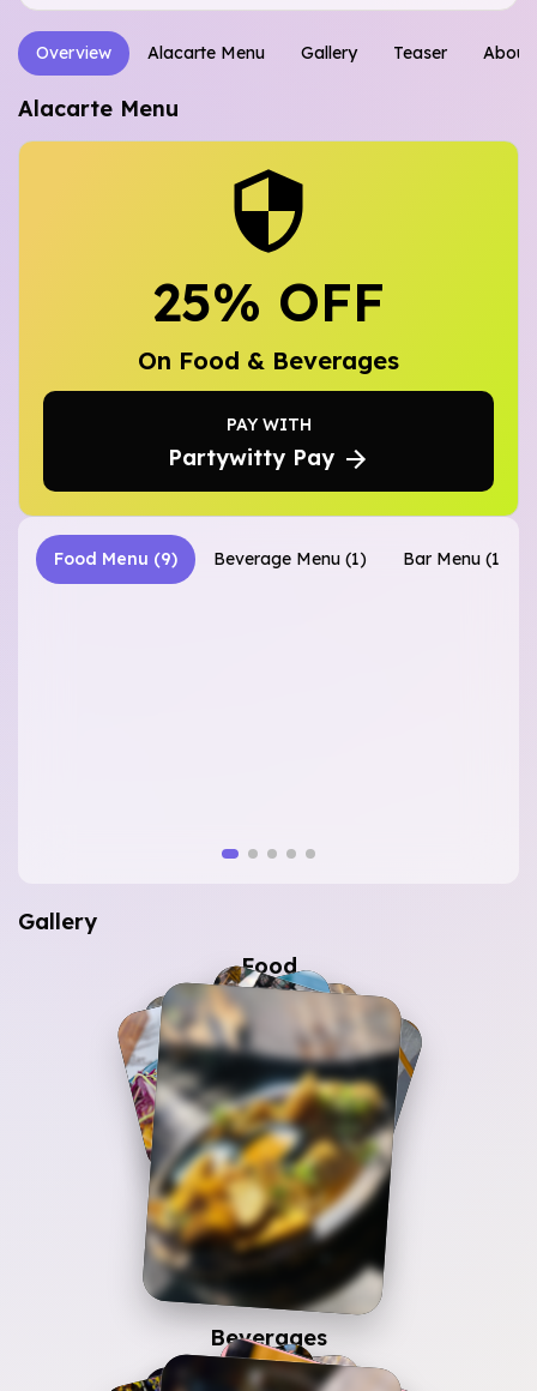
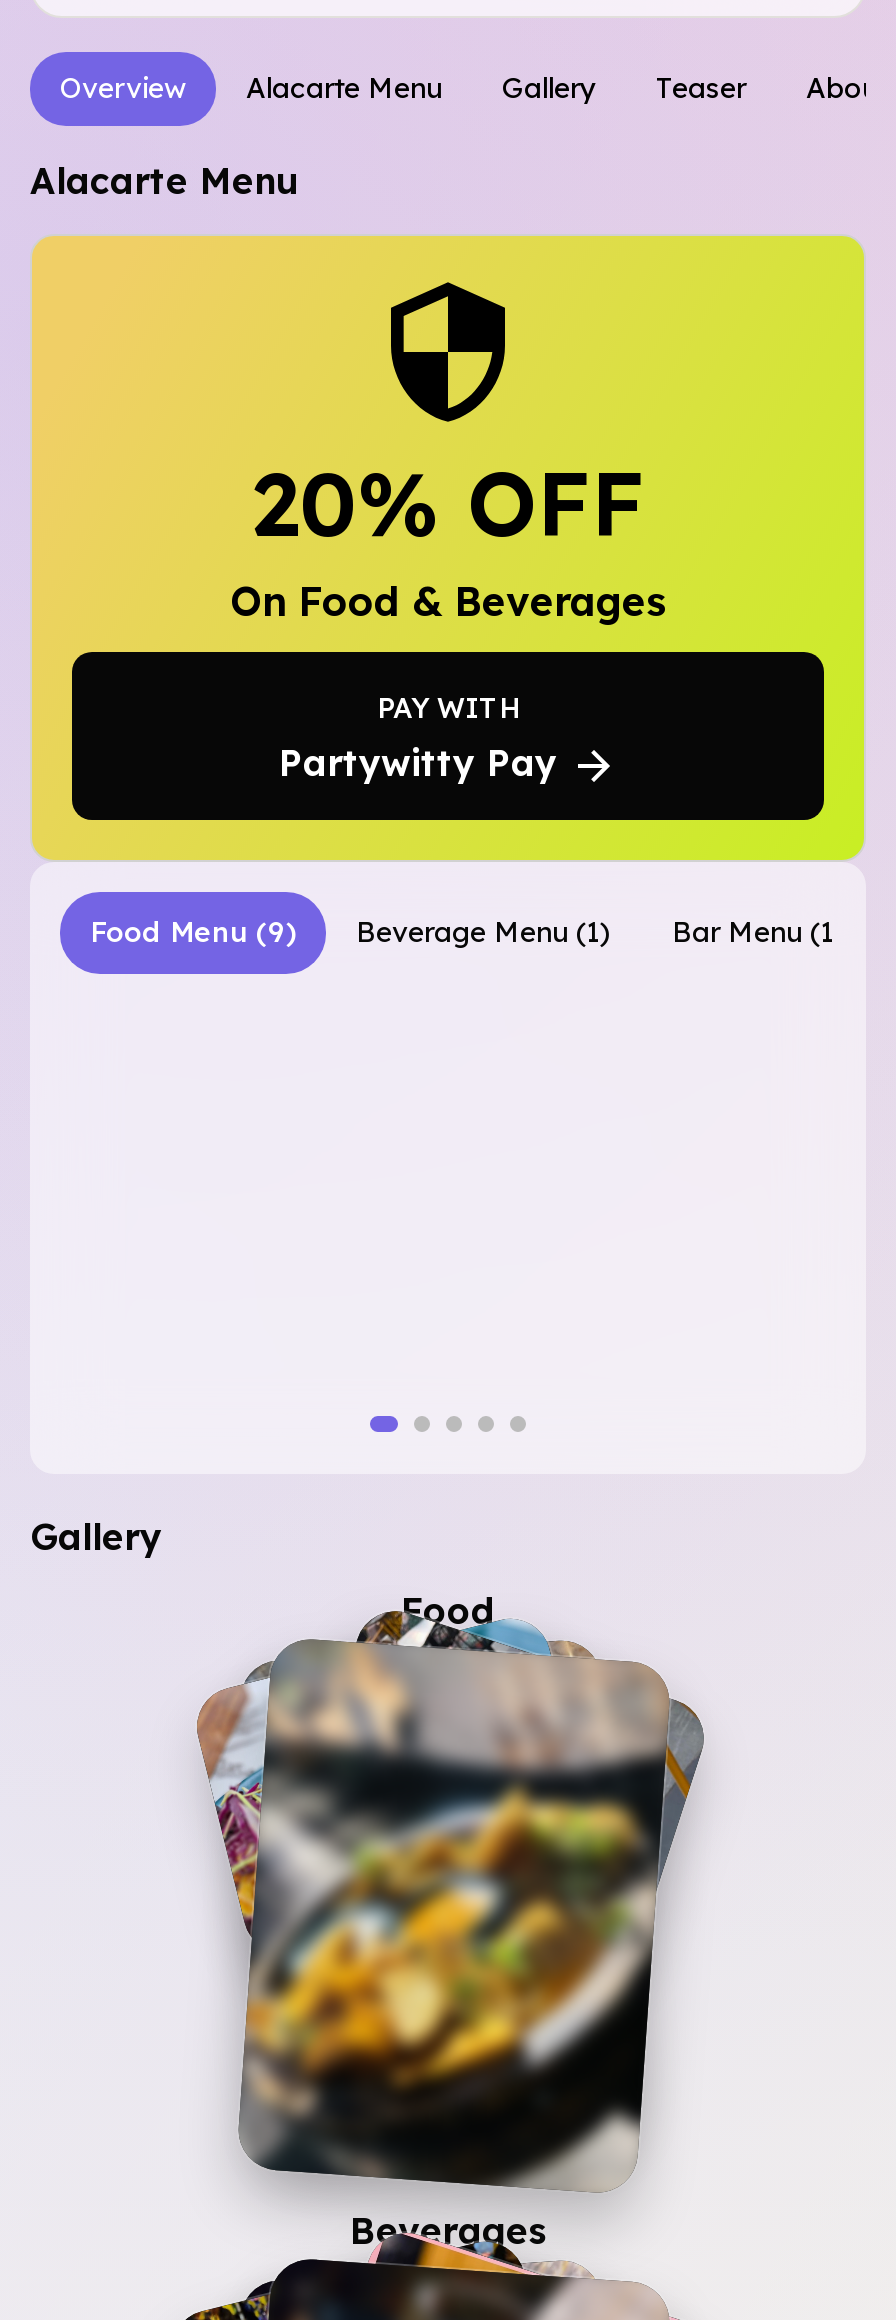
[152,269,385,335] 25% OFF -> [251,448,645,558] 20% OFF

